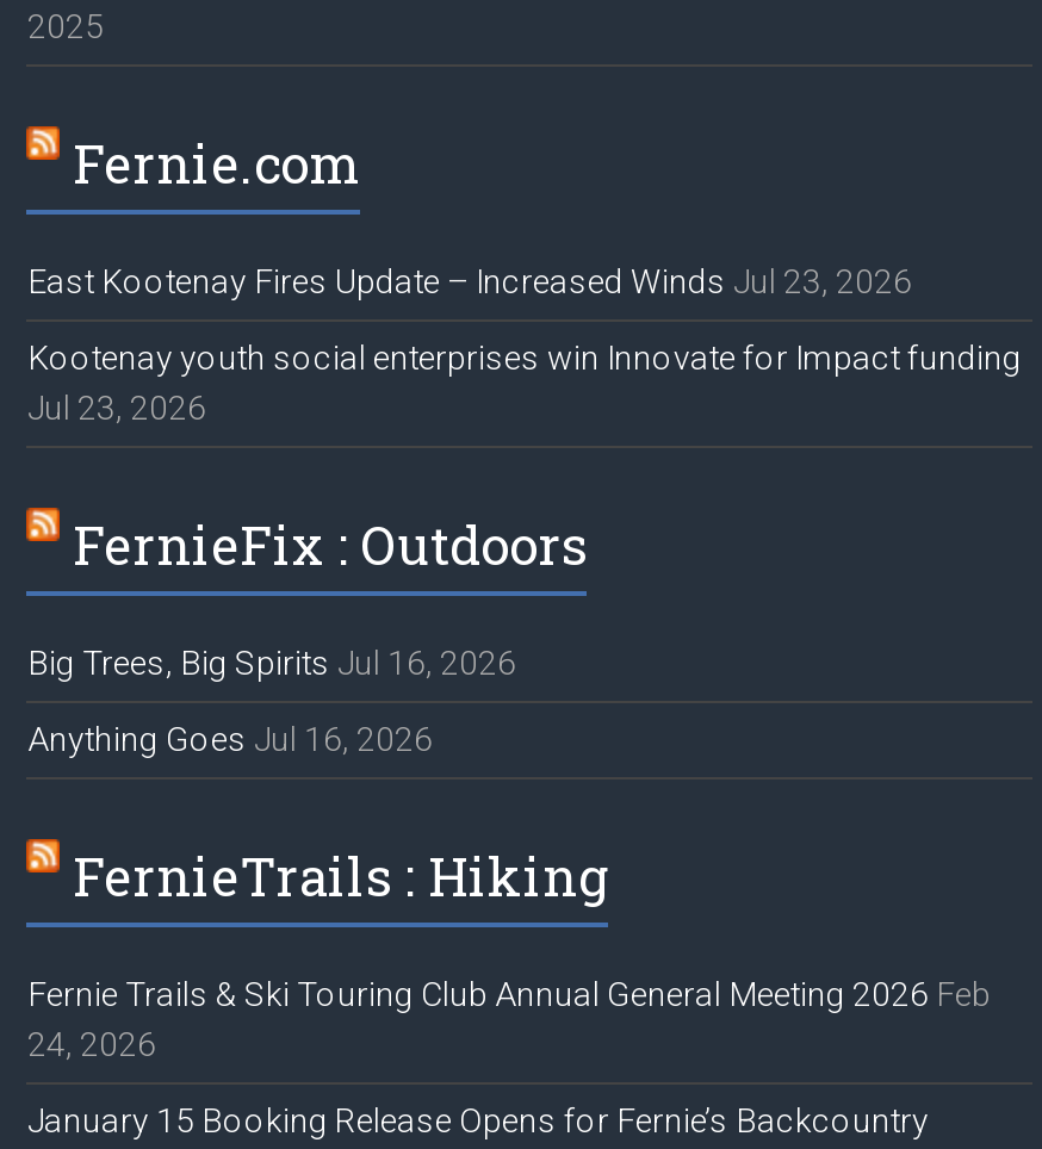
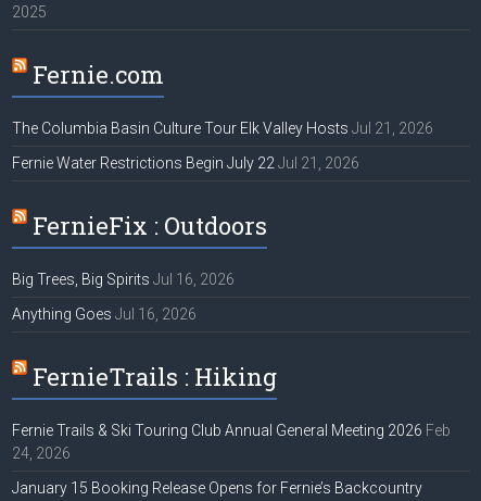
[27,262,912,300] East Kootenay Fires Update – Increased Winds Jul 23, 2026 -> [12,120,434,137] The Columbia Basin Culture Tour Elk Valley Hosts Jul 21, 2026
[27,339,1021,427] Kootenay youth social enterprises win Innovate for Impact funding | Jul 23, 2026 -> [12,154,360,172] Fernie Water Restrictions Begin July 22 Jul 21, 2026

